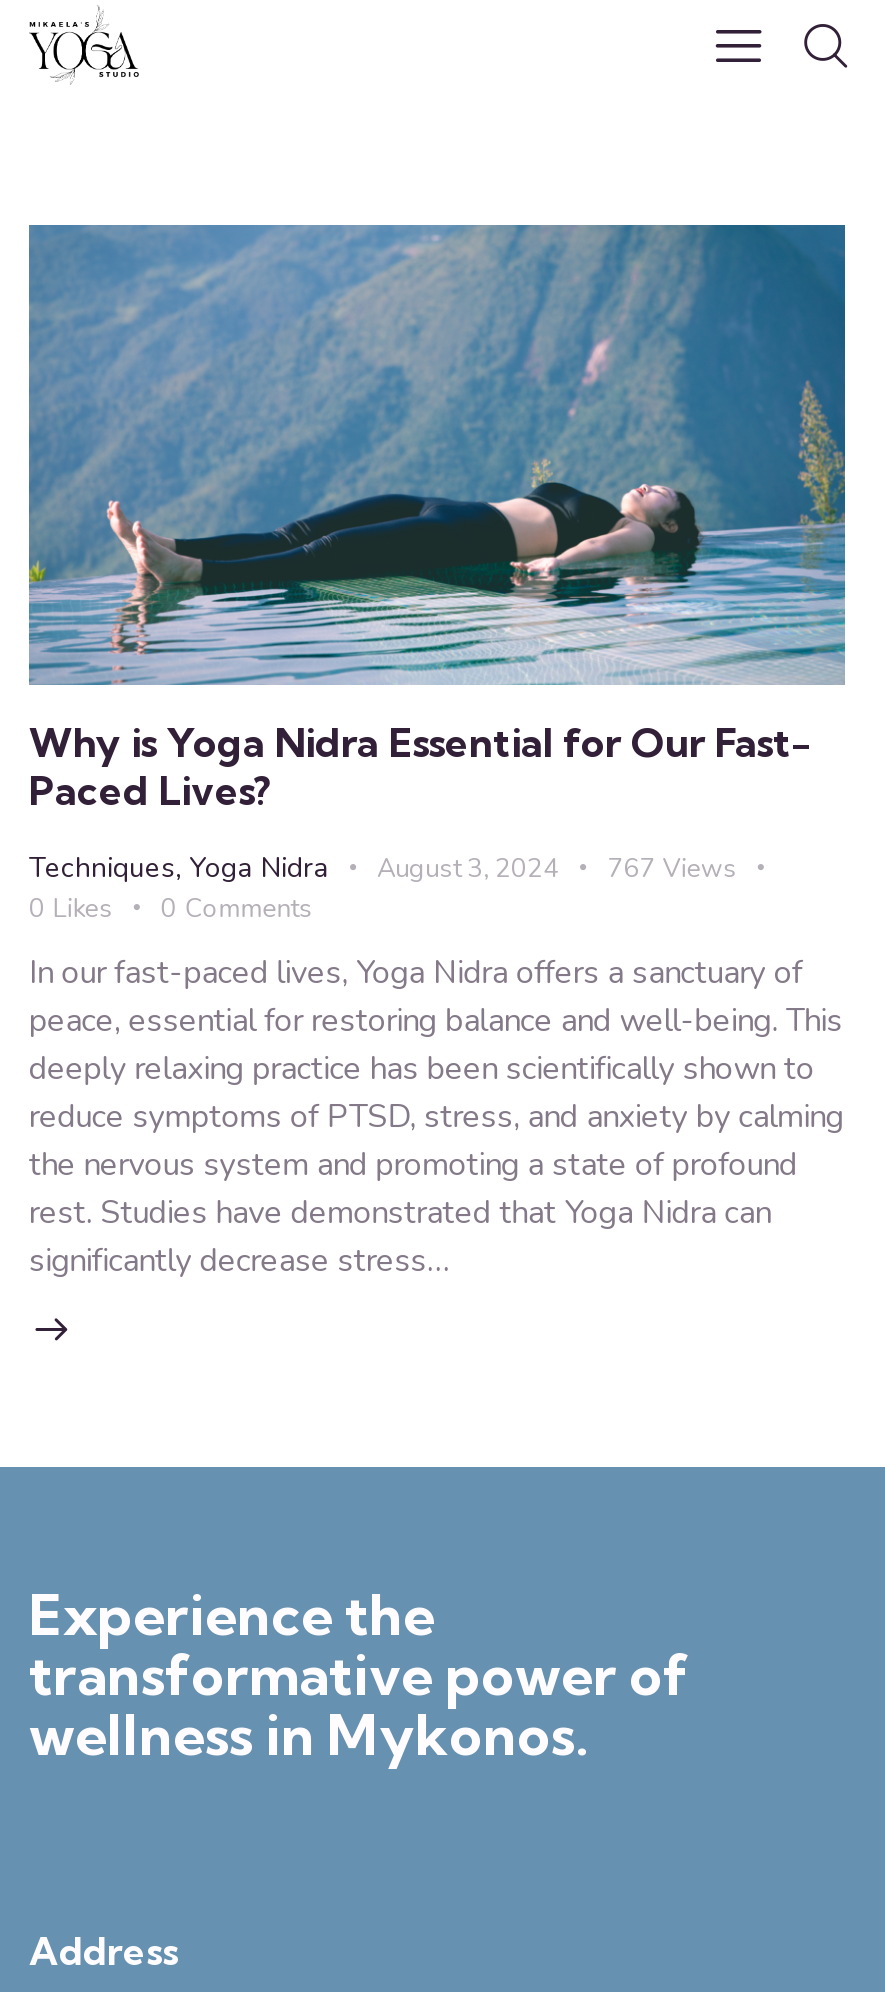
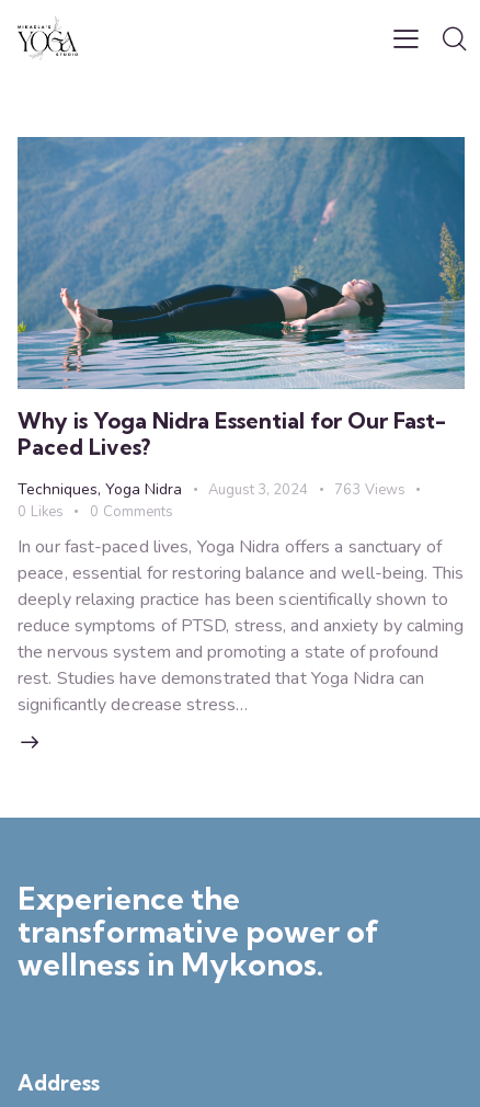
[29,850,737,888] Techniques, Yoga Nidra August 3, 2024 767 Views -> [18,479,405,500] Techniques, Yoga Nidra August 3, 2024 763 Views

